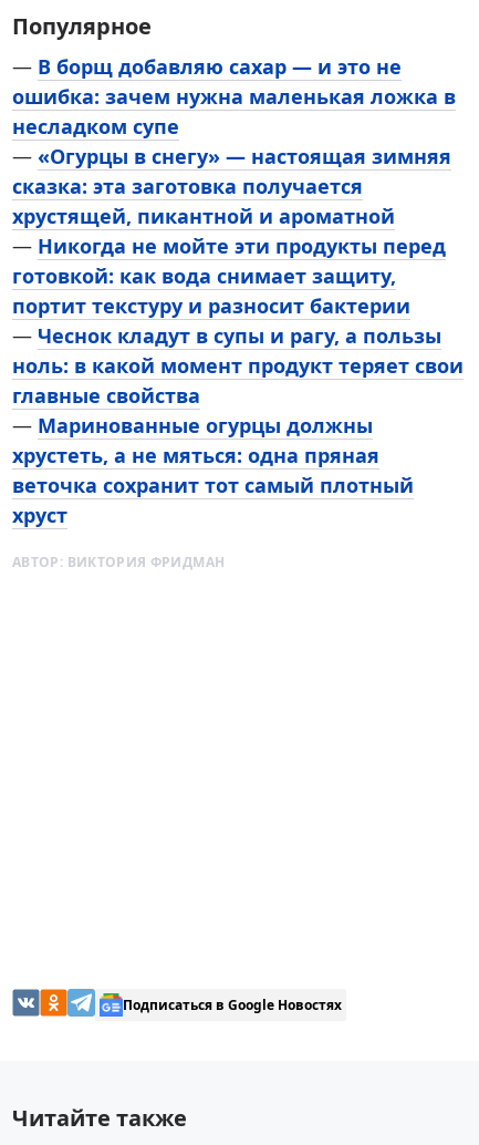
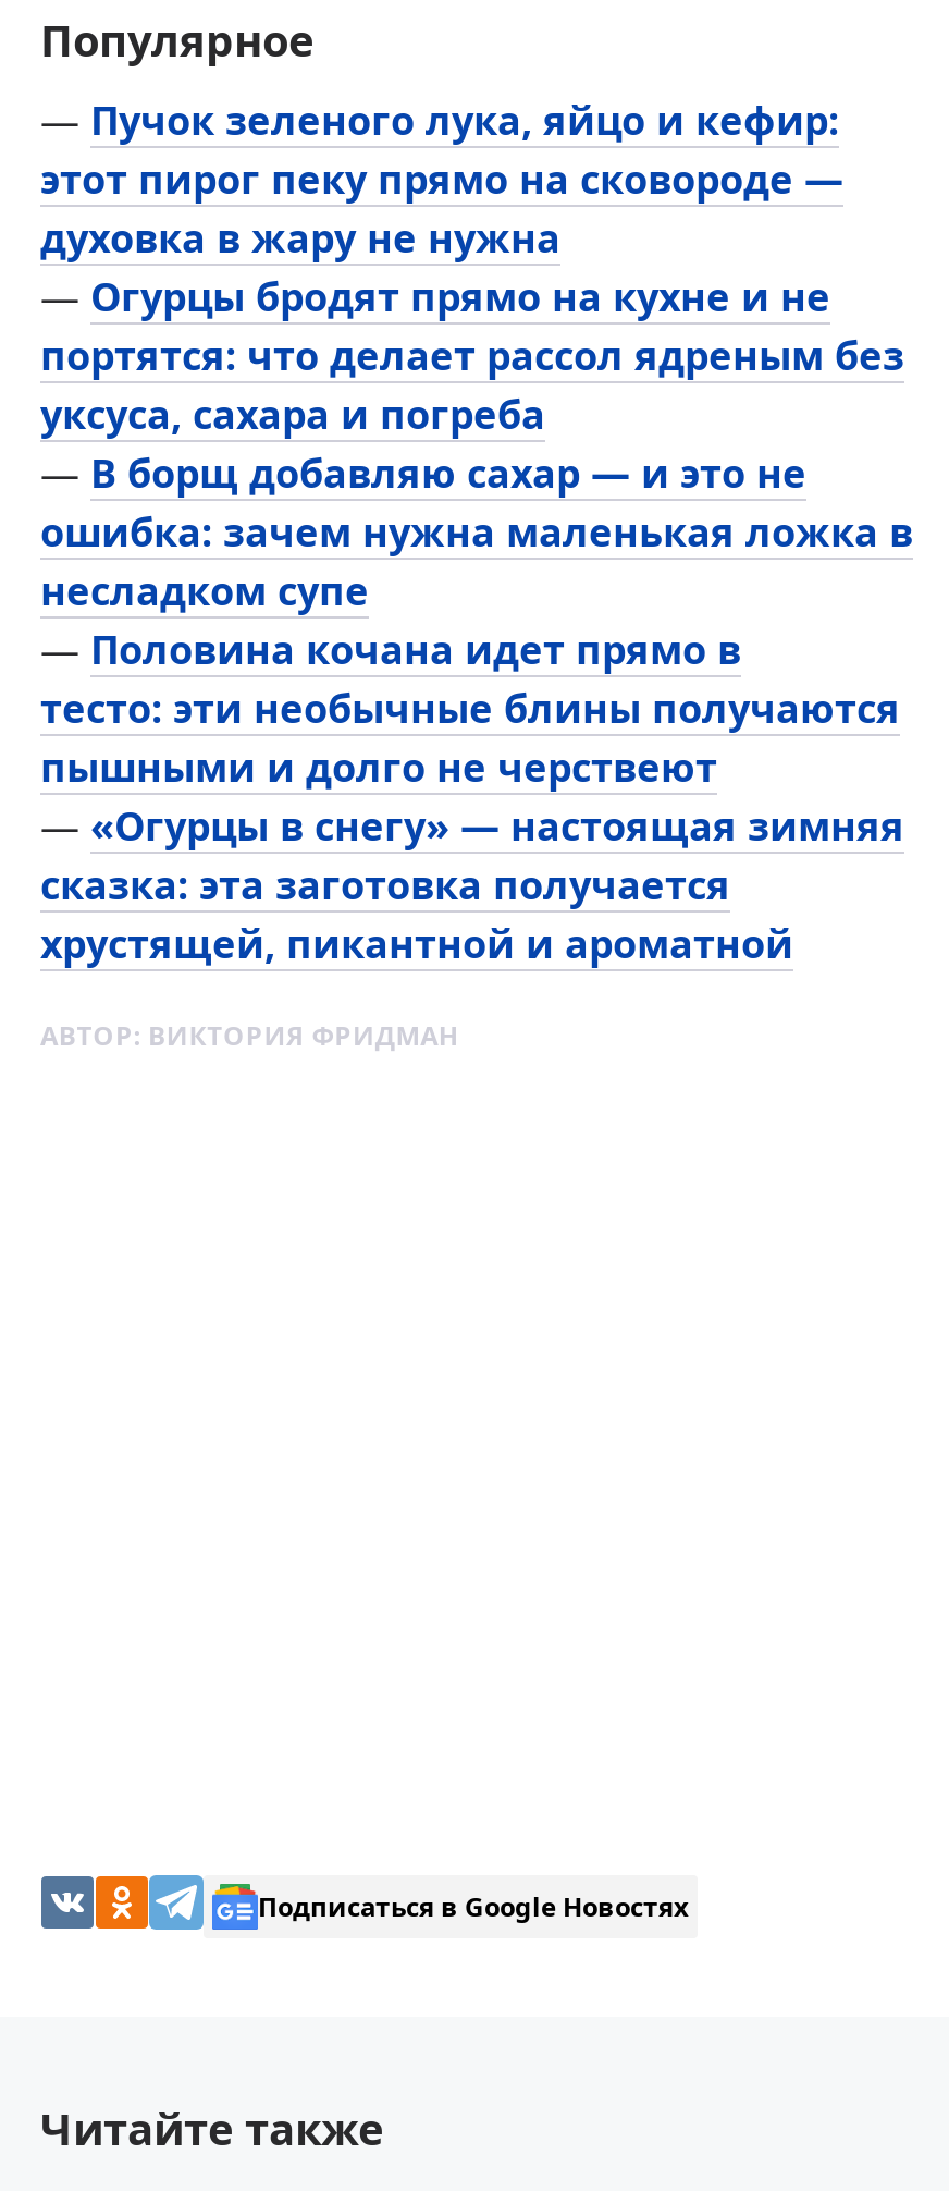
none -> [40,94,904,440] — Пучок зеленого лука, яйцо и кефир: | этот пирог пеку прямо на сковороде — | духовка в жару не нужна | — Огурцы бродят прямо на кухне и не | портятся: что делает рассол ядреным без | уксуса, сахара и погреба
moved [12,53,456,140] -> [40,446,913,616]: — В борщ добавляю сахар — и это не | ошибка: зачем нужна маленькая ложка в | несладком супе
none -> [40,623,900,793] — Половина кочана идет прямо в | тесто: эти необычные блины получаются | пышными и долго не черствеют
moved [12,143,451,229] -> [40,799,904,969]: — «Огурцы в снегу» — настоящая зимняя | сказка: эта заготовка получается | хрустящей, пикантной и ароматной
[12,233,464,528] — Никогда не мойте эти продукты перед | готовкой: как вода снимает защиту, | портит текстуру и разносит бактерии | — Чеснок кладут в супы и рагу, а пользы | ноль: в какой момент продукт теряет свои | главные свойства | — Маринованные огурцы должны | хрустеть, а не мяться: одна пряная | веточка сохранит тот самый плотный | хруст -> none

